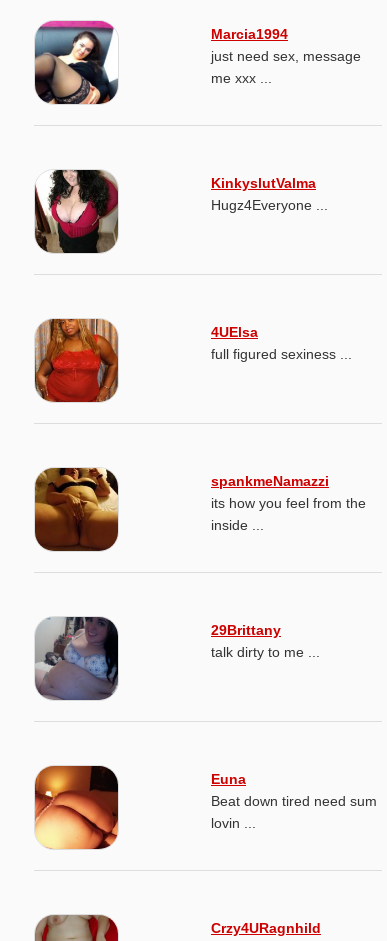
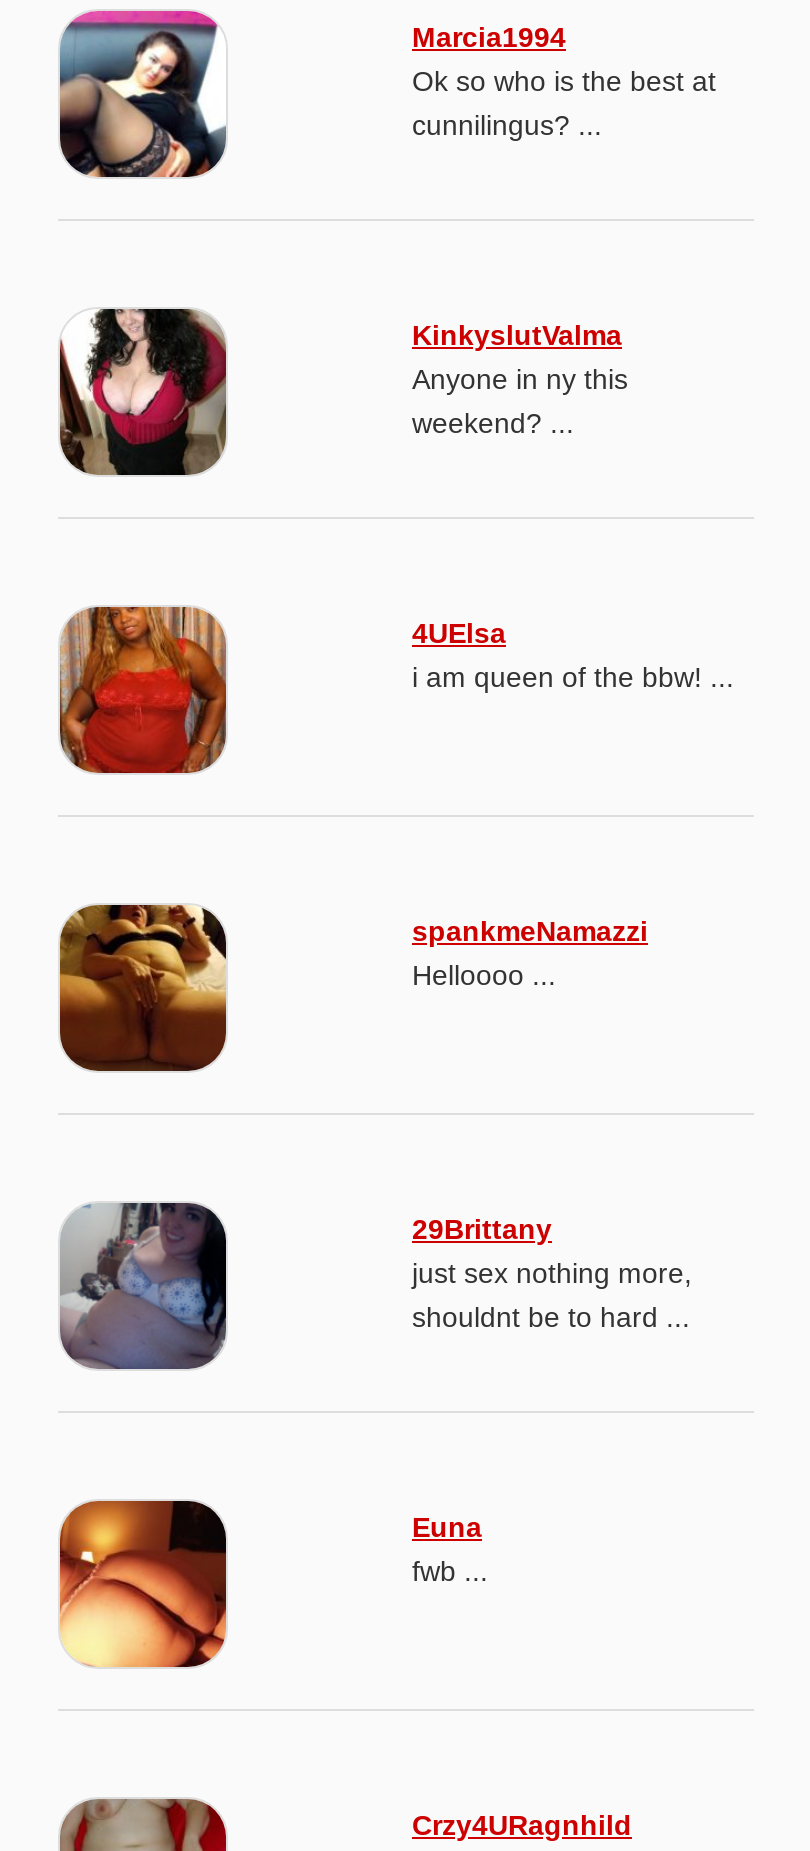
[211,48,361,86] just need sex, message | me xxx ... -> [412,65,716,141] Ok so who is the best at | cunnilingus? ...
[211,197,328,213] Hugz4Everyone ... -> [412,363,628,439] Anyone in ny this | weekend? ...
[211,346,352,362] full figured sexiness ... -> [412,661,734,693] i am queen of the bbw! ...
[211,495,366,533] its how you feel from the | inside ... -> [412,959,556,991] Helloooo ...
[211,644,320,660] talk dirty to me ... -> [412,1257,692,1333] just sex nothing more, | shouldnt be to hard ...
[211,793,377,831] Beat down tired need sum | lovin ... -> [412,1555,488,1587] fwb ...

